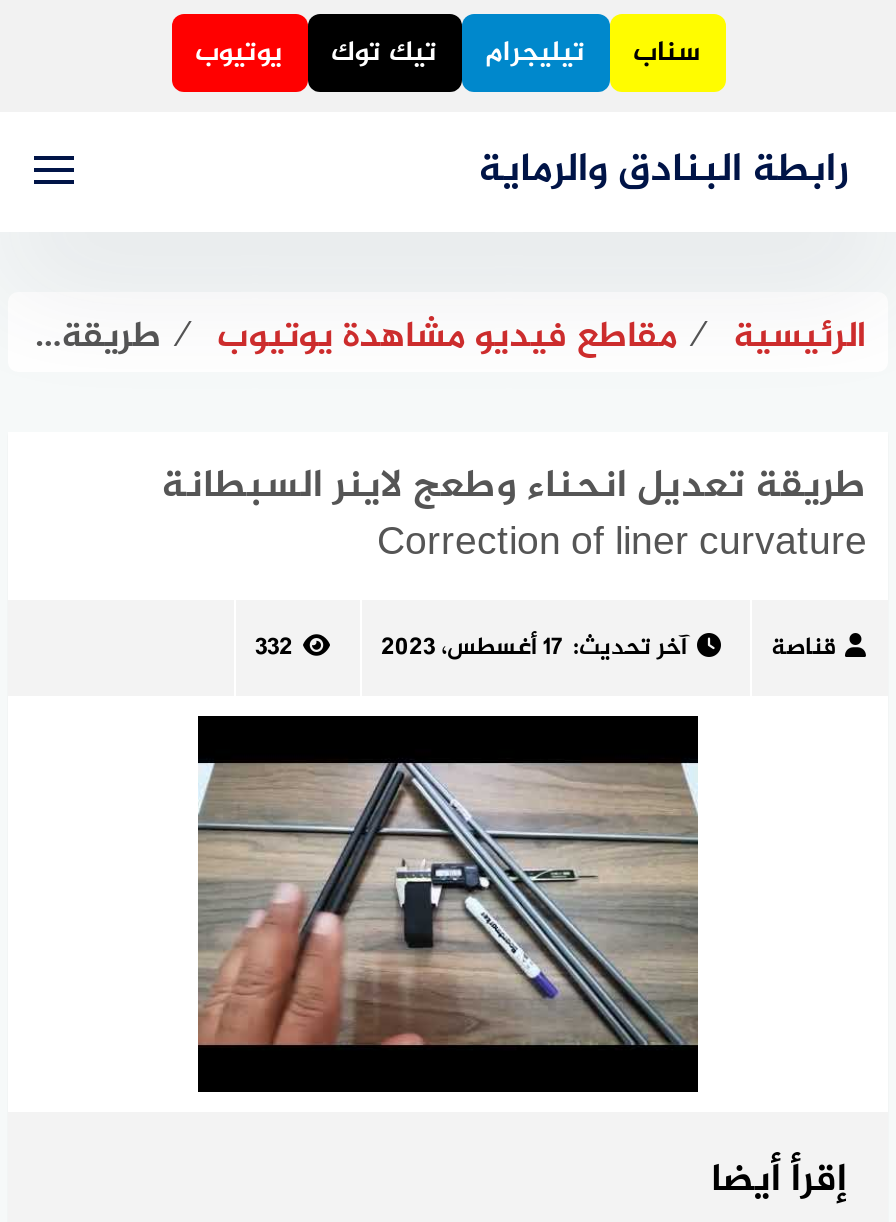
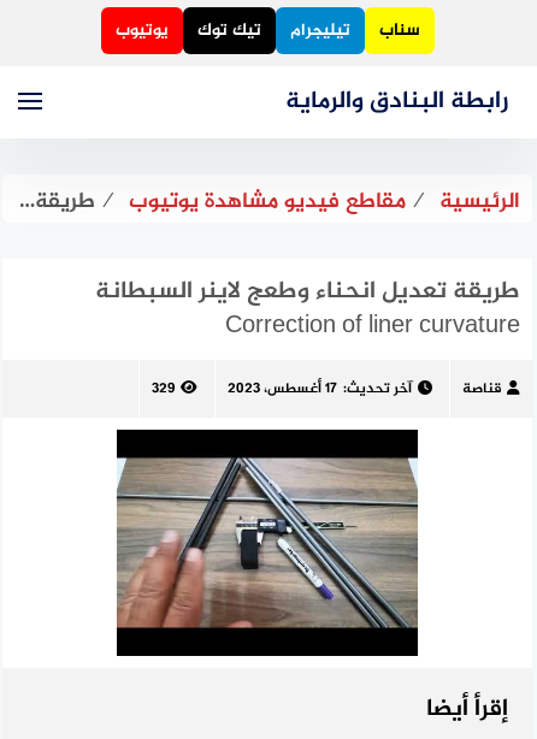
[255,628,293,668] 332 -> [151,377,174,401] 329

